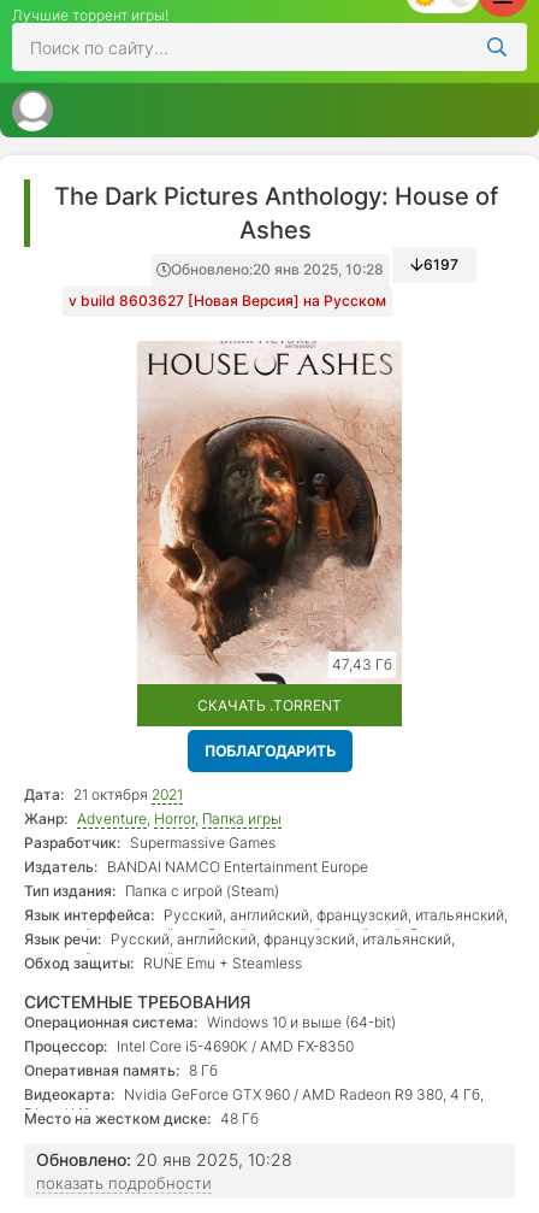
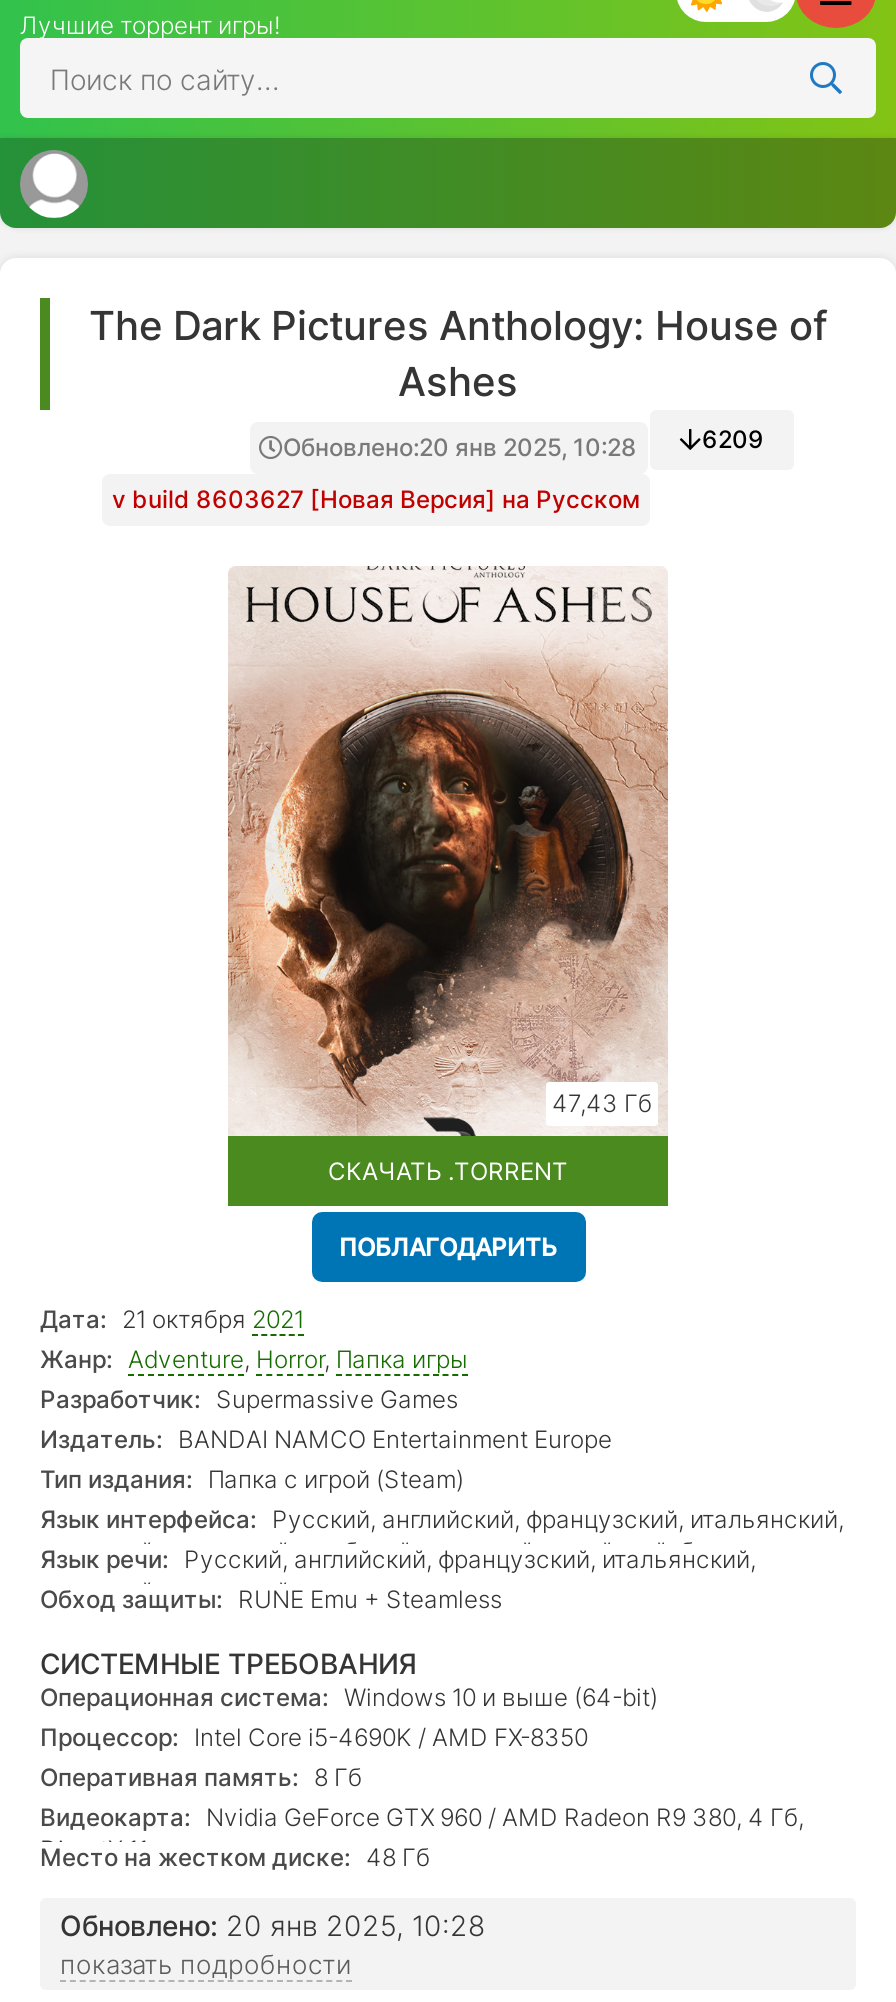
[423,255,458,273] 6197 -> [702,424,764,454] 6209

